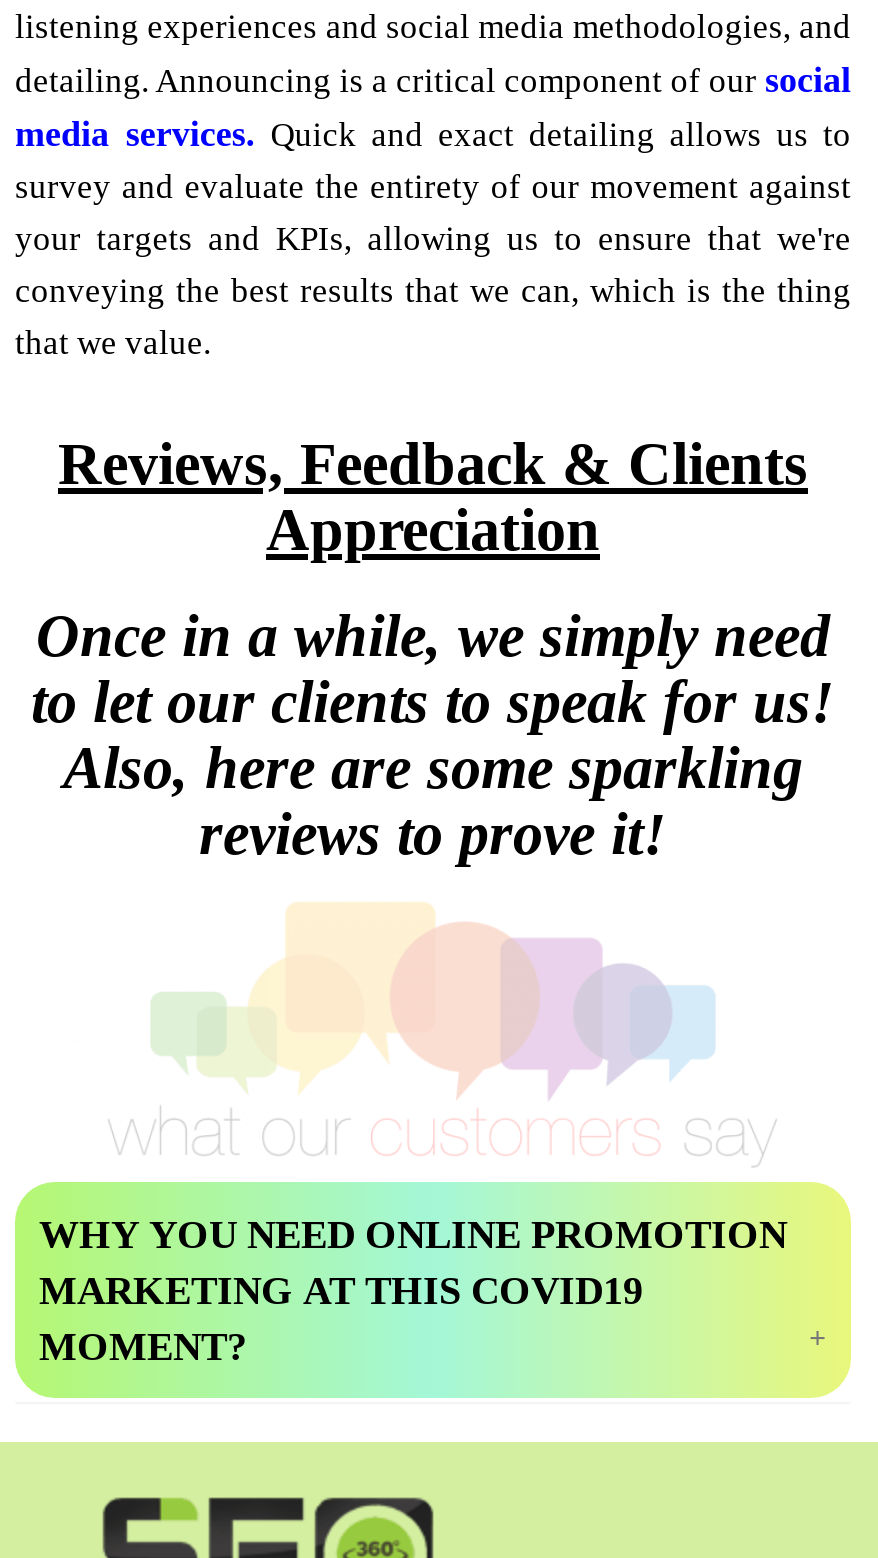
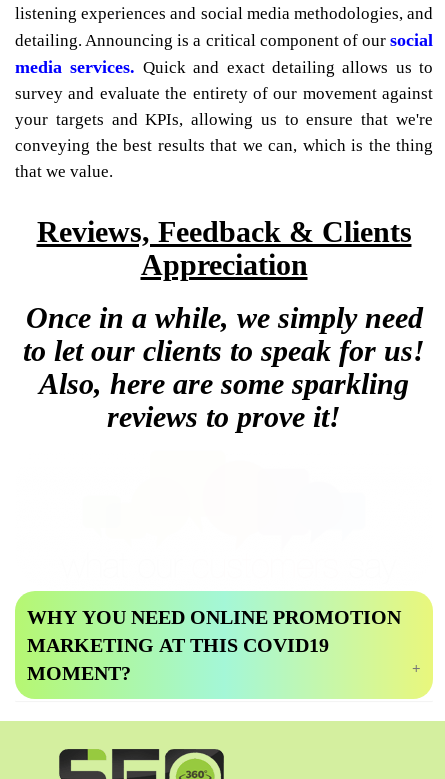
[153,904,715,1096] [image] -> none

